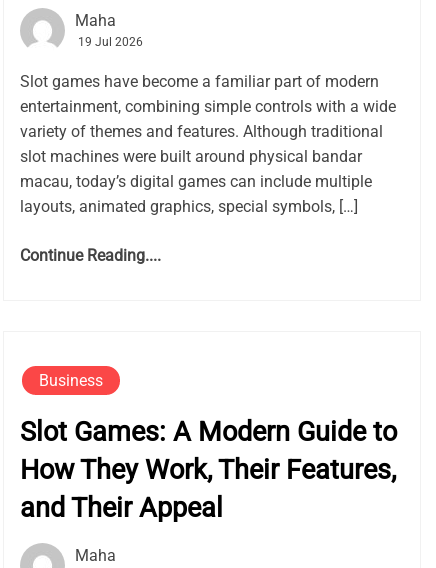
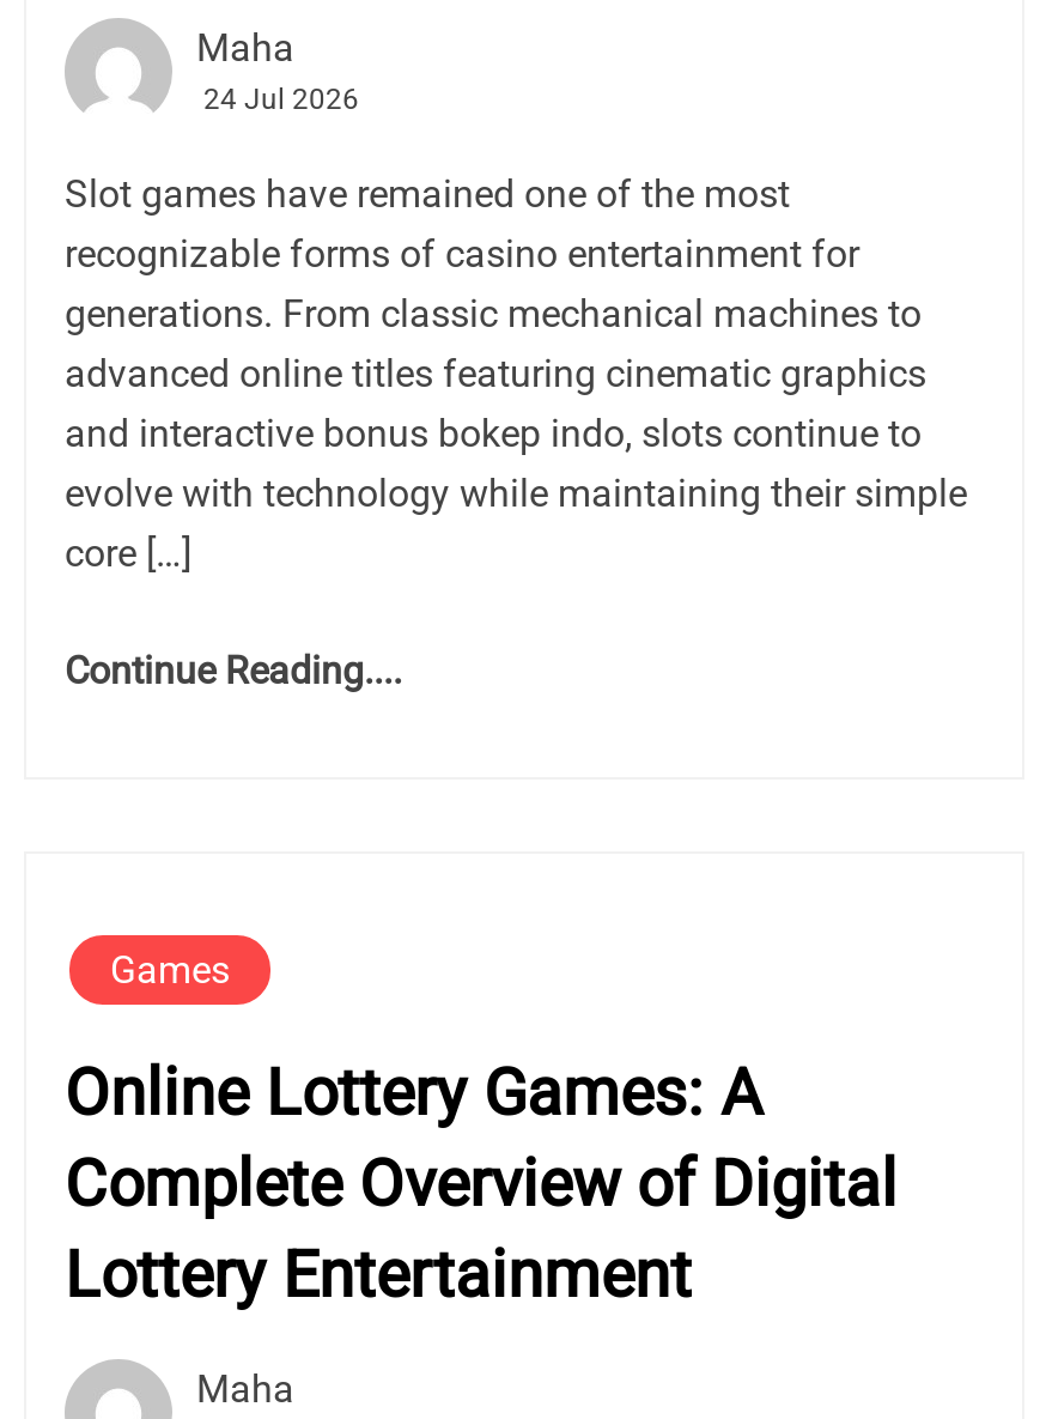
[78,35,143,49] 19 Jul 2026 -> [203,83,359,116] 24 Jul 2026
[20,72,396,216] Slot games have become a familiar part of modern | entertainment, combining simple controls with a wide | variety of themes and features. Although traditional | slot machines were built around physical bandar | macau, today’s digital games can include multiple | layouts, animated graphics, special symbols, […] -> [65,171,967,576] Slot games have remained one of the most | recognizable forms of casino entertainment for | generations. From classic mechanical machines to | advanced online titles featuring cinematic graphics | and interactive bonus bokep indo, slots continue to | evolve with technology while maintaining their simple | core […]
[39,371,103,390] Business -> [110,947,230,993] Games
[20,416,397,524] Slot Games: A Modern Guide to | How They Work, Their Features, | and Their Appeal -> [65,1055,898,1314] Online Lottery Games: A | Complete Overview of Digital | Lottery Entertainment

